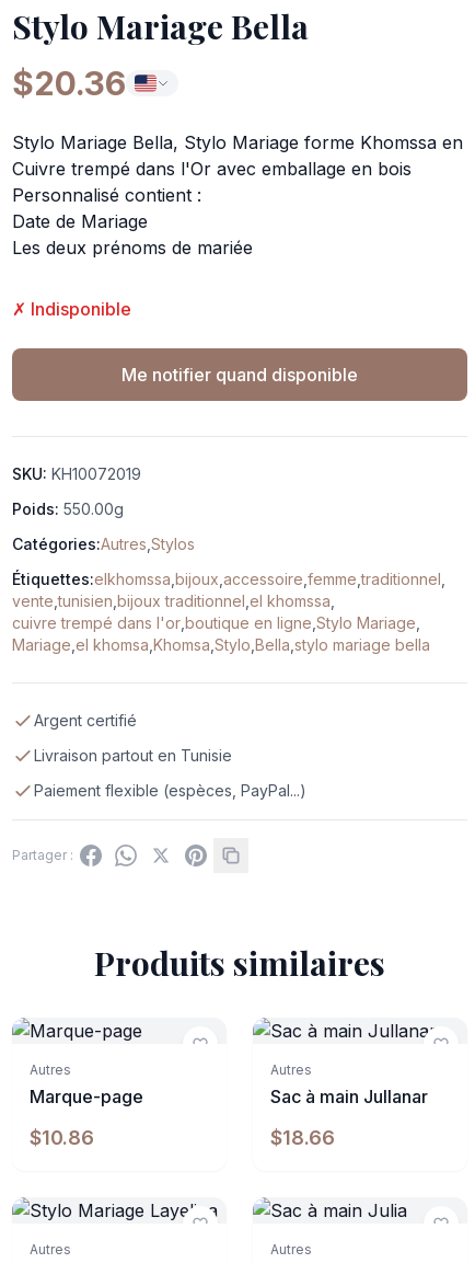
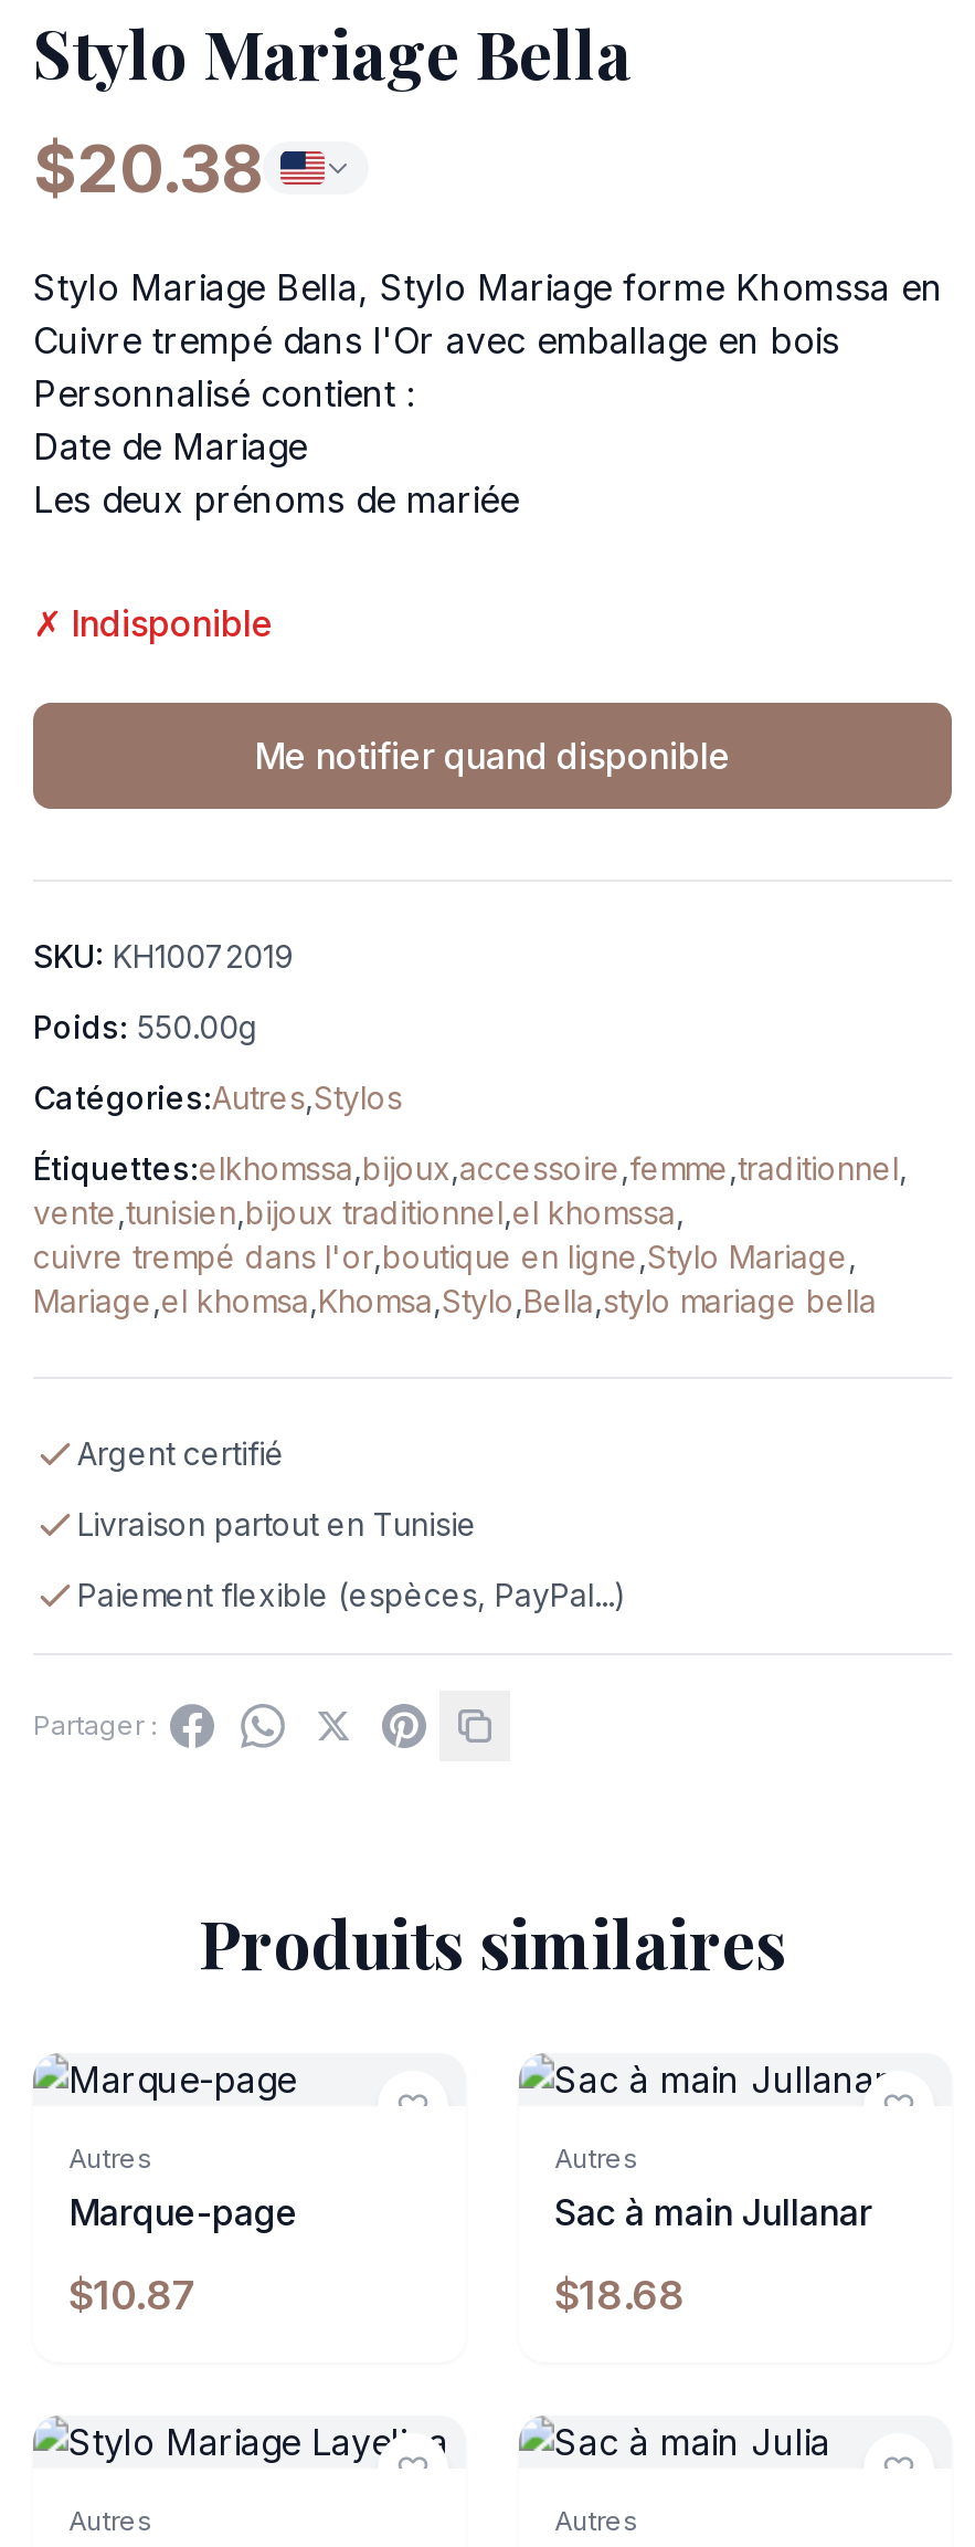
[12,64,126,103] $20.36 -> [33,128,263,208] $20.38
[30,1126,94,1149] $10.86 -> [68,2272,197,2318] $10.87
[270,1126,335,1149] $18.66 -> [554,2272,685,2318] $18.68

